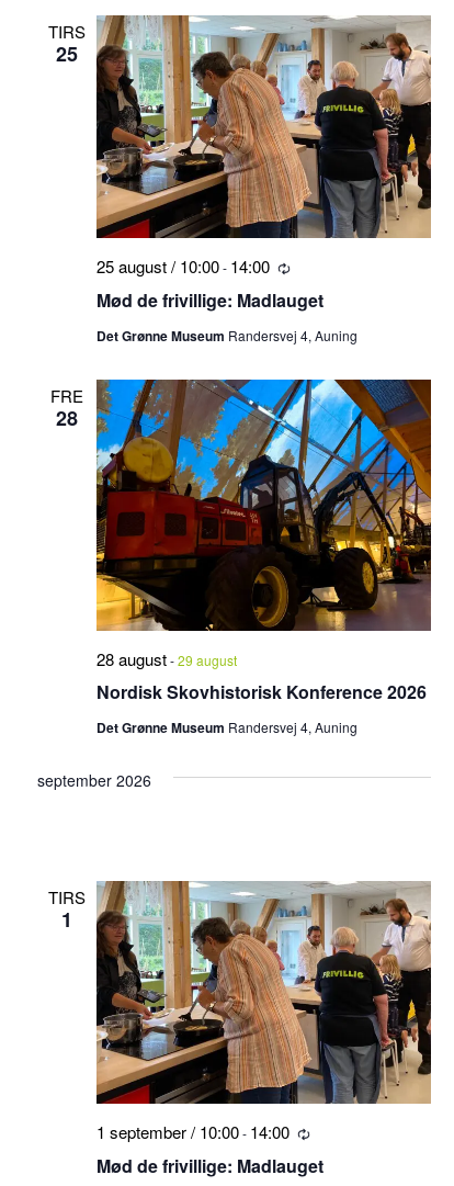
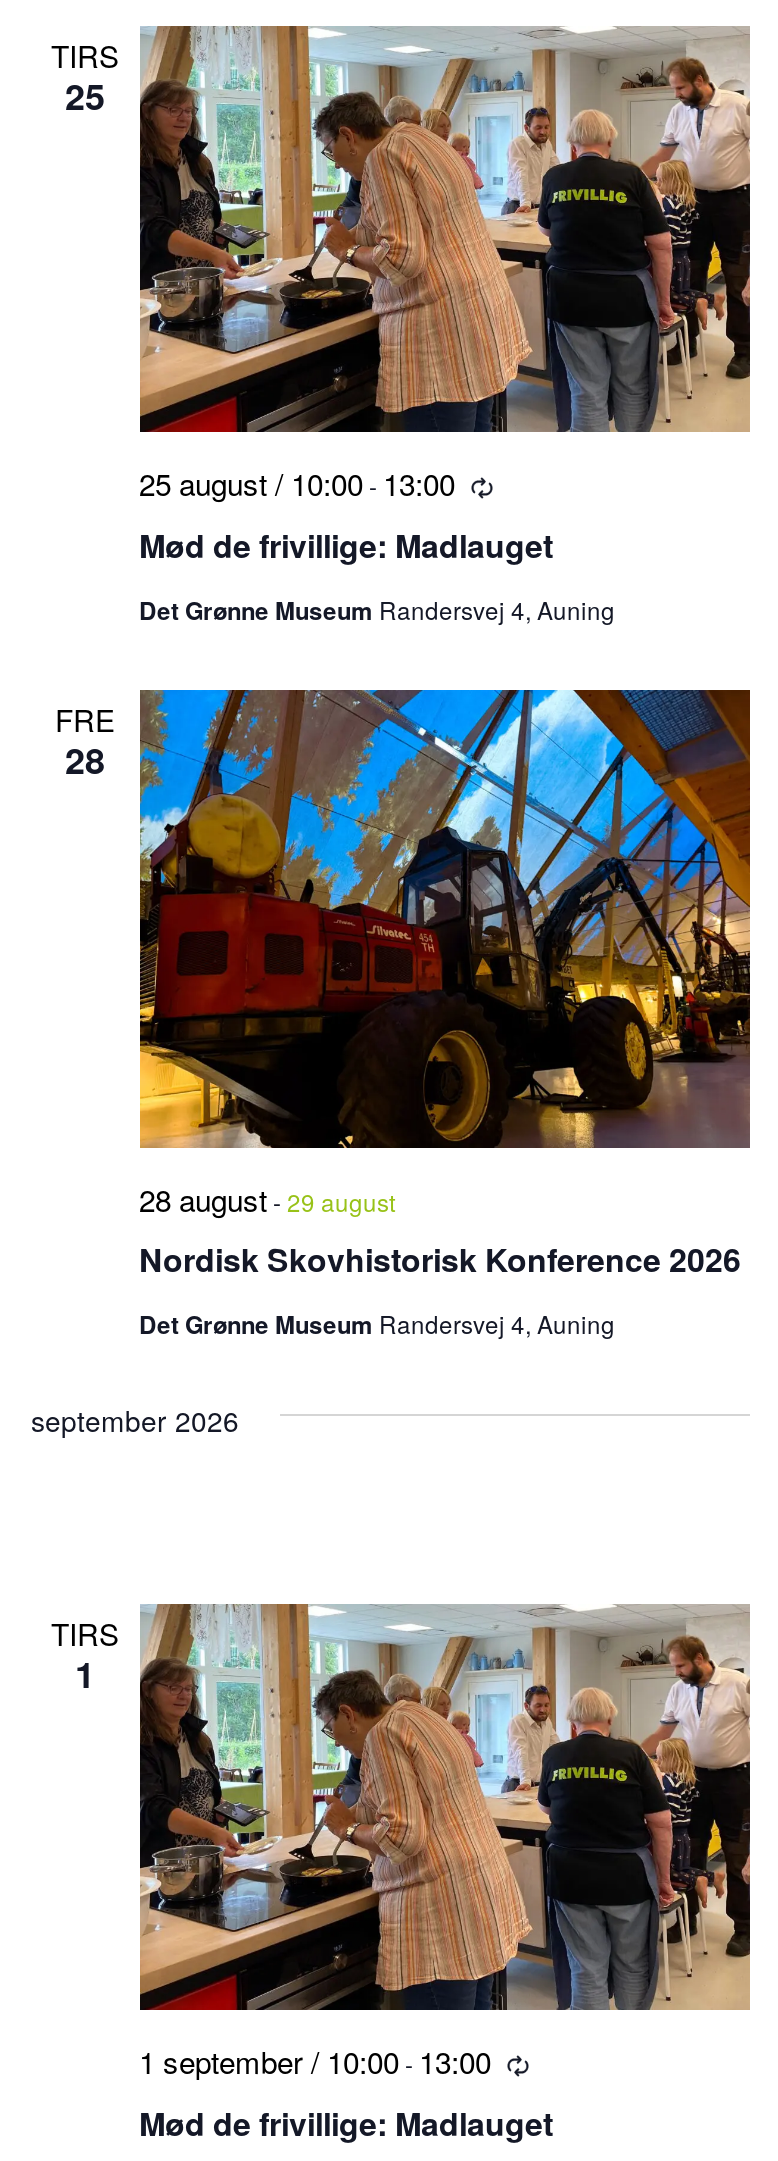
[96,255,269,278] 25 august / 10:00 - 14:00 -> [139,462,455,504] 25 august / 10:00 - 13:00
[96,1120,289,1143] 1 september / 10:00 - 14:00 -> [139,2040,491,2082] 1 september / 10:00 - 13:00

